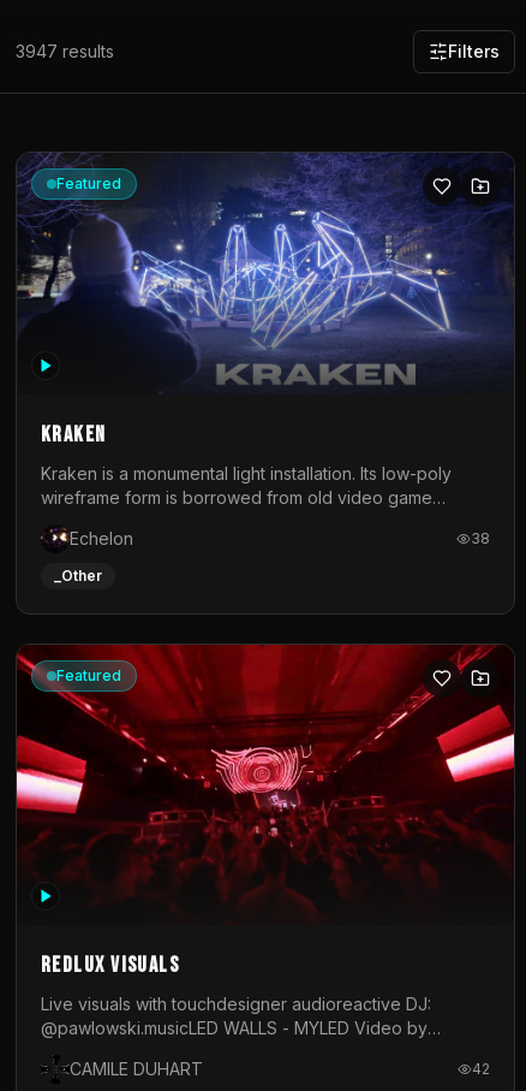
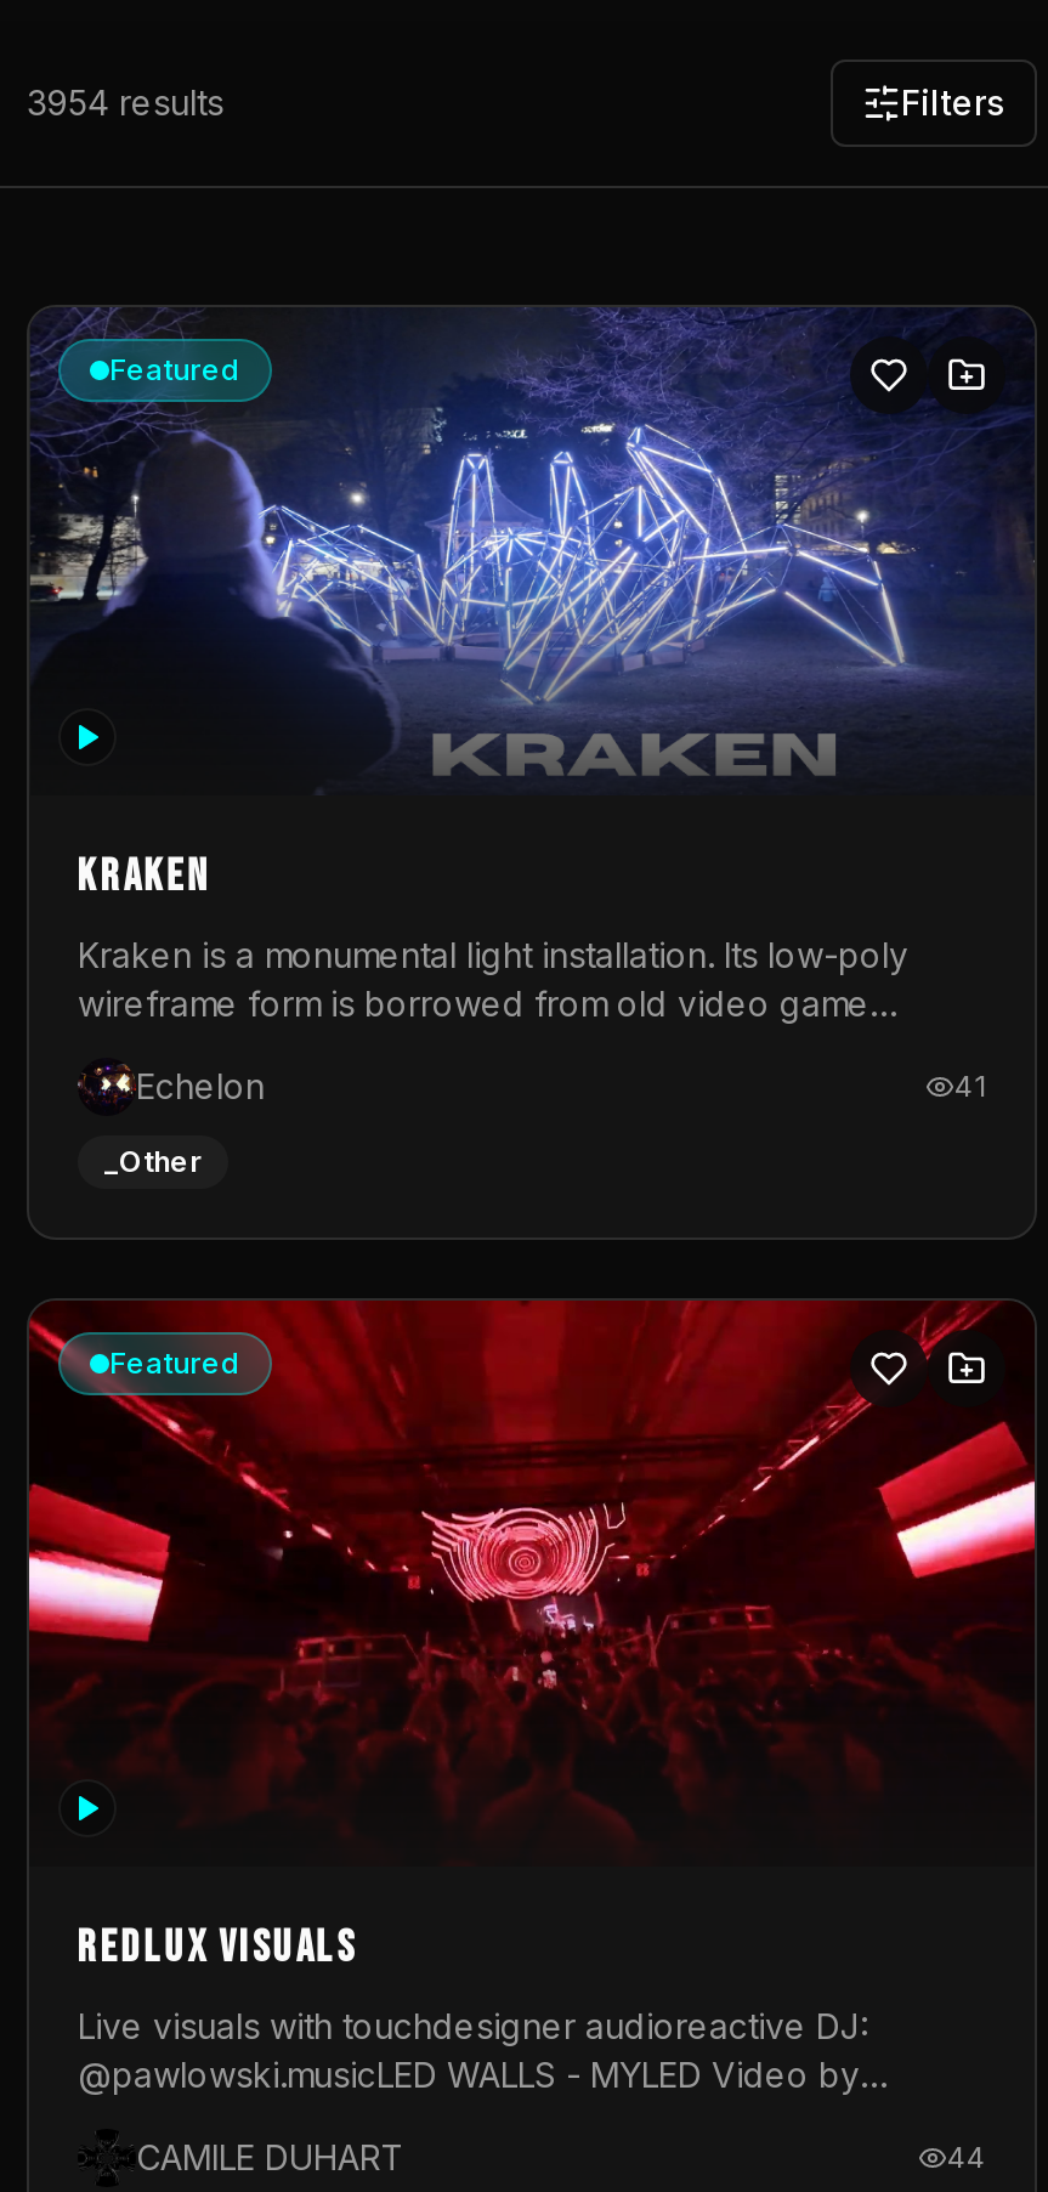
[16,41,114,61] 3947 results -> [27,81,223,123] 3954 results
[471,530,490,548] 38 -> [954,1068,986,1104] 41
[472,1060,490,1078] 42 -> [947,2139,986,2175] 44

